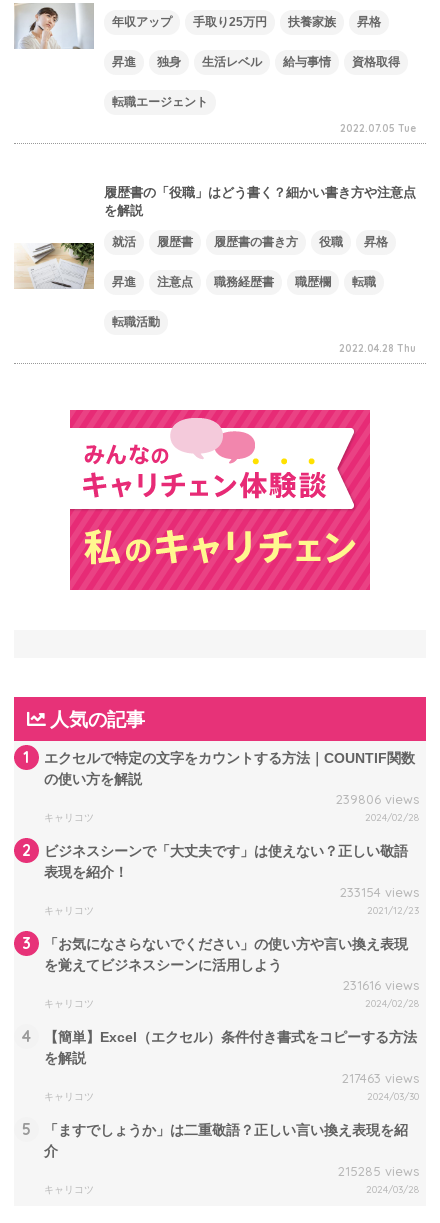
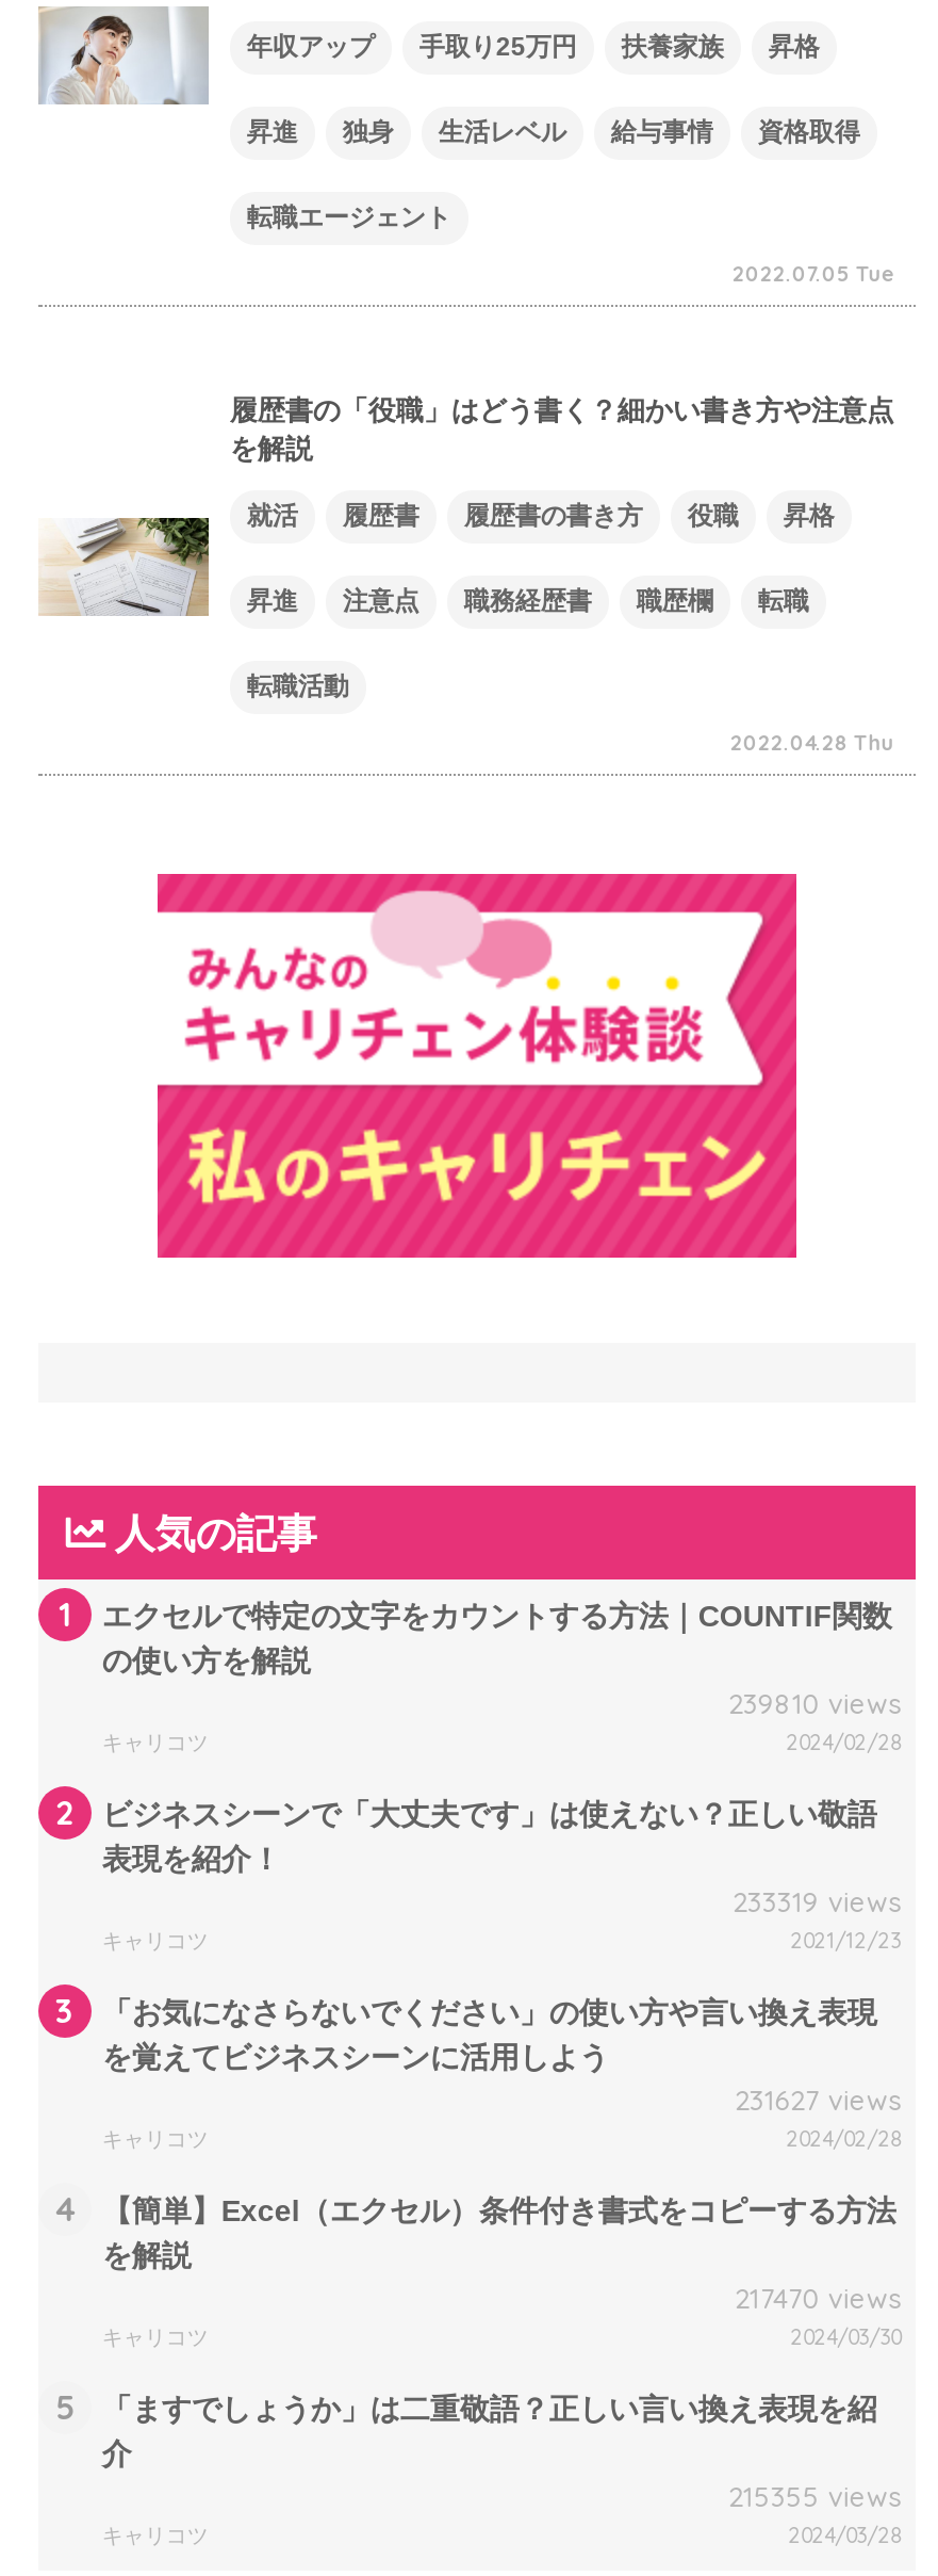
[336,791,419,807] 239806 views -> [728,1686,901,1720] 239810 views
[340,884,419,900] 233154 views -> [732,1884,901,1918] 233319 views
[343,977,419,993] 231616 views -> [734,2082,901,2116] 231627 views
[342,1070,419,1086] 217463 views -> [734,2280,901,2314] 217470 views
[338,1163,419,1179] 215285 views -> [728,2479,901,2513] 215355 views

